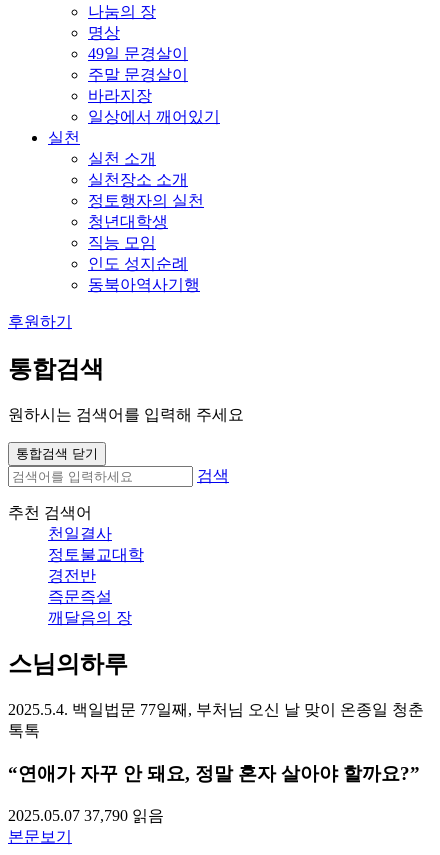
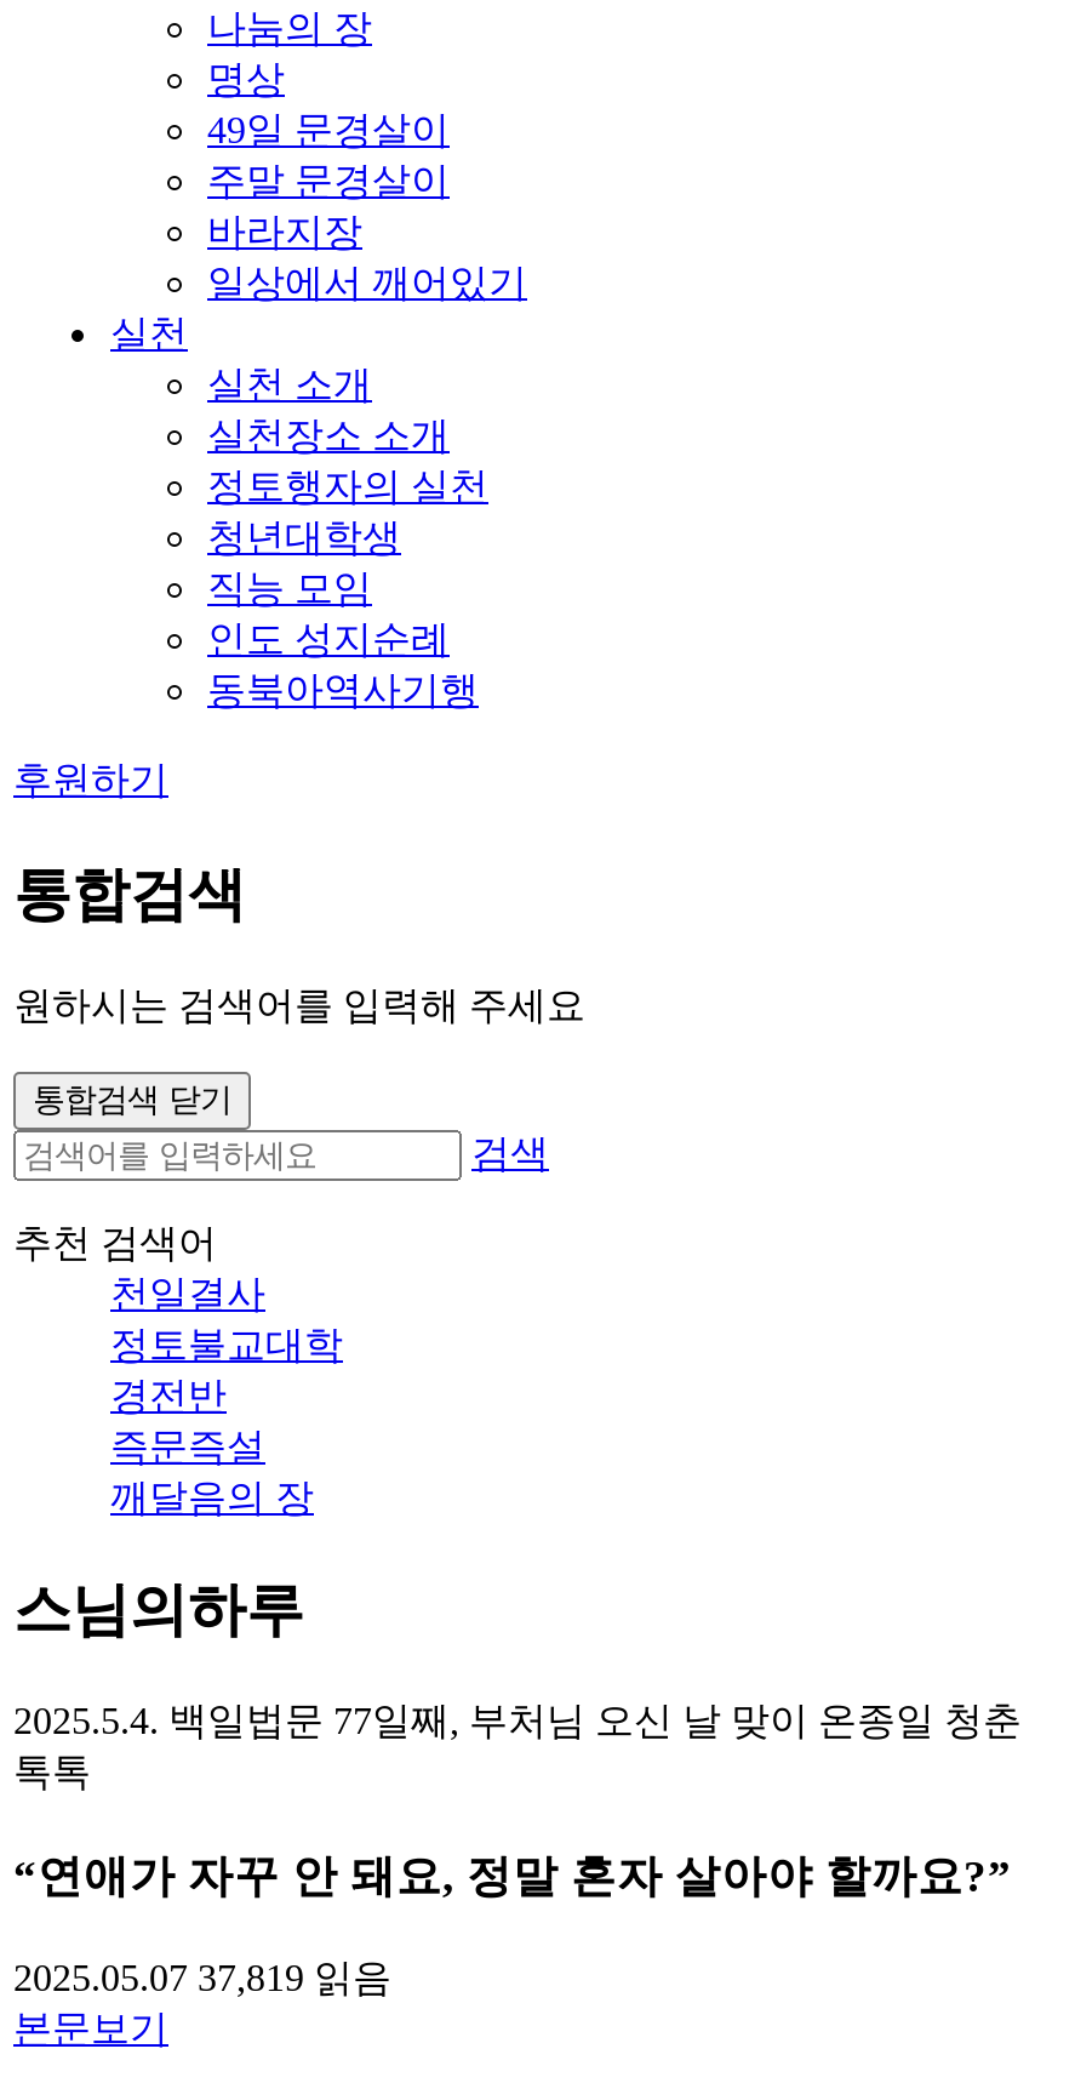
[8,807,164,824] 2025.05.07 37,790 읽음 -> [13,1956,391,1998] 2025.05.07 37,819 읽음

